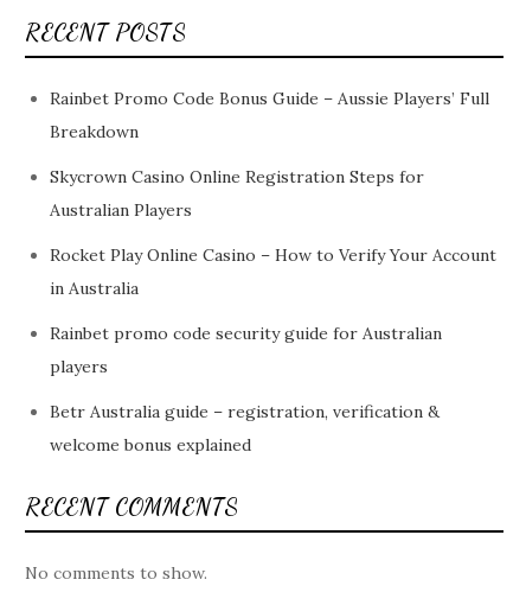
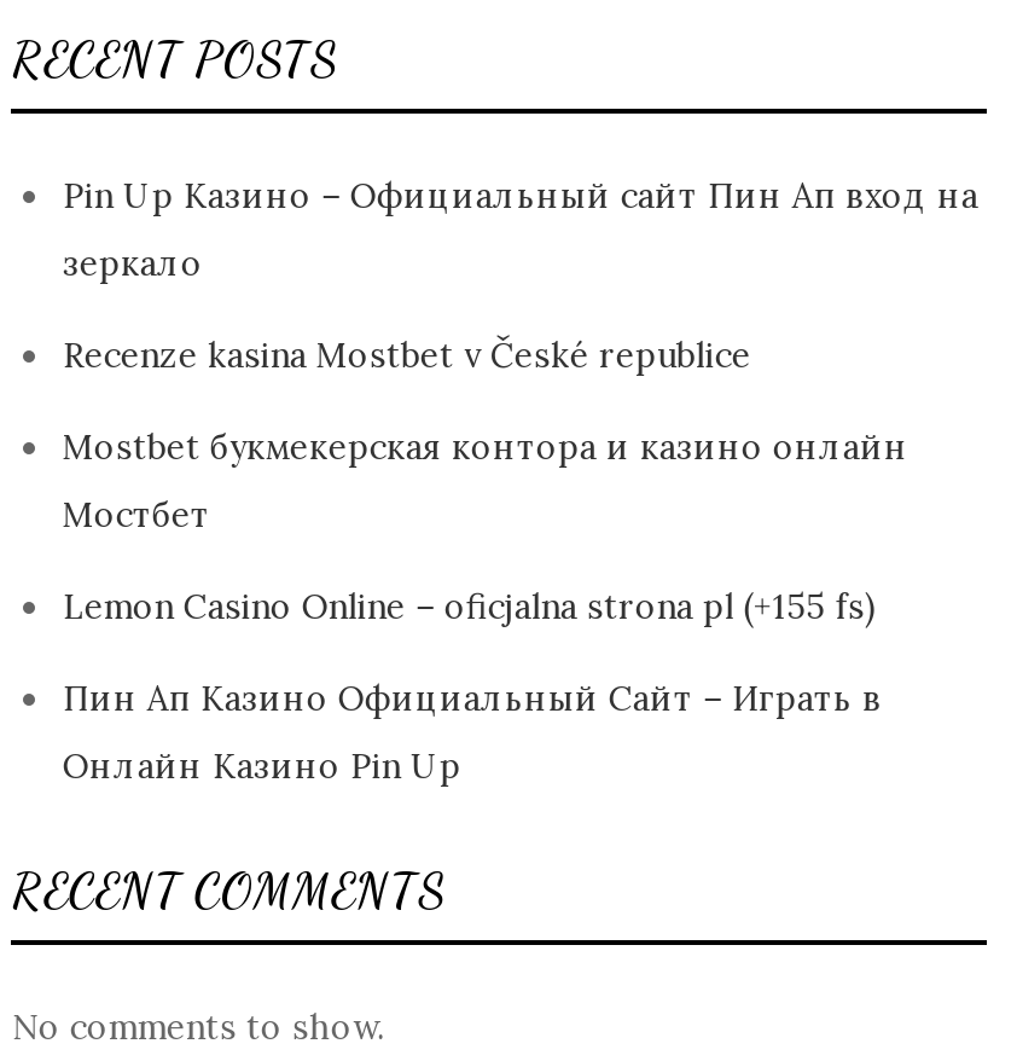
[50,88,497,456] Rainbet Promo Code Bonus Guide – Aussie Players’ Full | Breakdown | Skycrown Casino Online Registration Steps for | Australian Players | Rocket Play Online Casino – How to Verify Your Account | in Australia | Rainbet promo code security guide for Australian | players | Betr Australia guide – registration, verification & | welcome bonus explained -> [63,174,978,788] Pin Up Казино – Официальный сайт Пин Ап вход на | зеркало | Recenze kasina Mostbet v České republice | Mostbet букмекерская контора и казино онлайн | Мостбет | Lemon Casino Online – oficjalna strona pl (+155 fs) | Пин Ап Казино Официальный Сайт – Играть в | Онлайн Казино Pin Up

